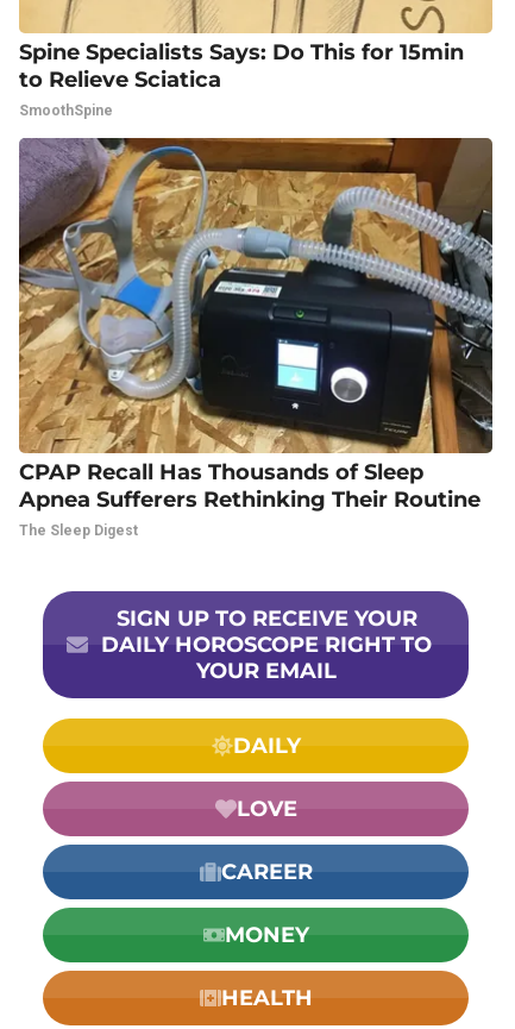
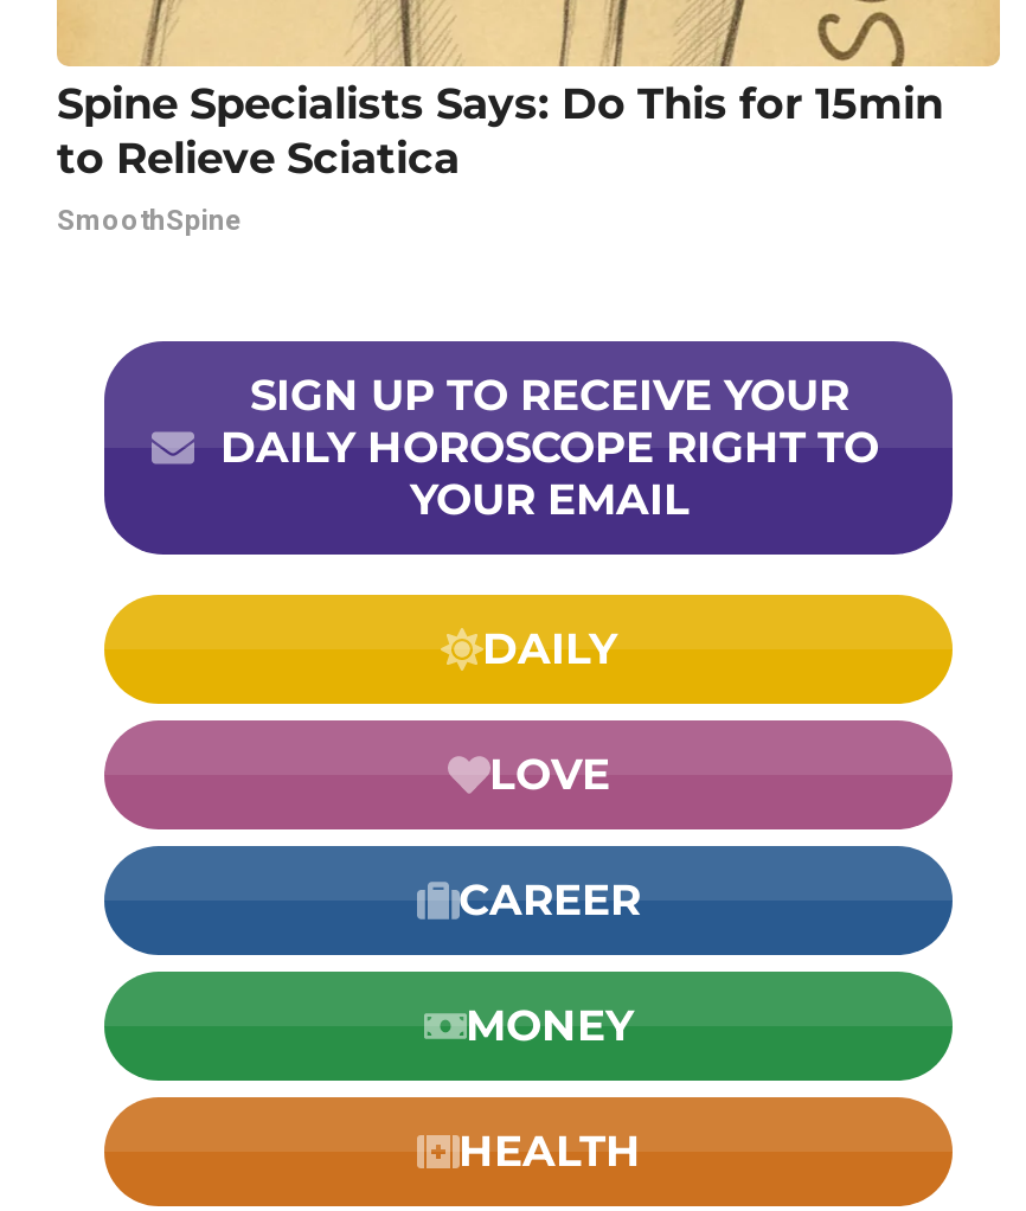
[18,137,494,538] [image] | CPAP Recall Has Thousands of Sleep | Apnea Sufferers Rethinking Their Routine | The Sleep Digest -> none

